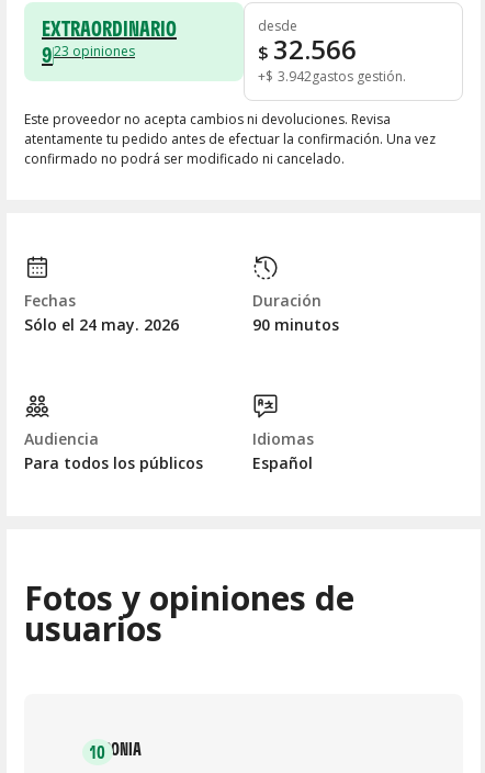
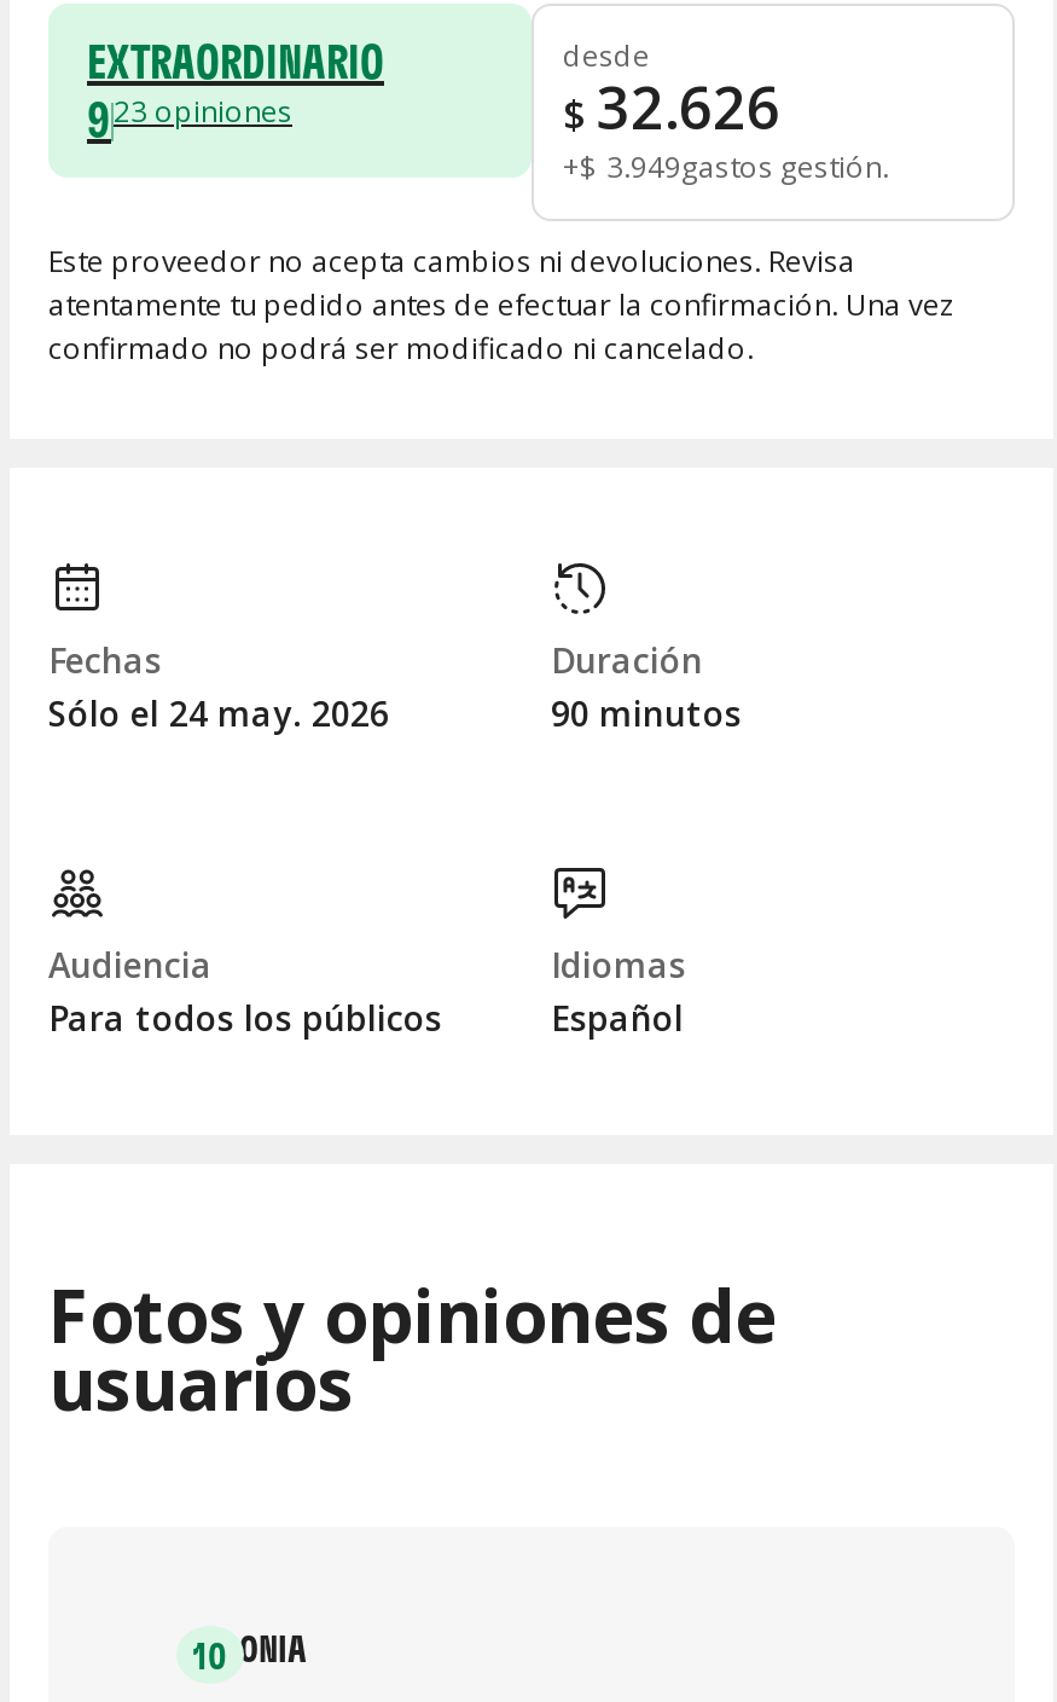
[258,31,357,67] $ 32.566 -> [563,67,780,147] $ 32.626
[258,67,403,86] +$ 3.942gastos gestión -> [563,147,882,188] +$ 3.949gastos gestión

